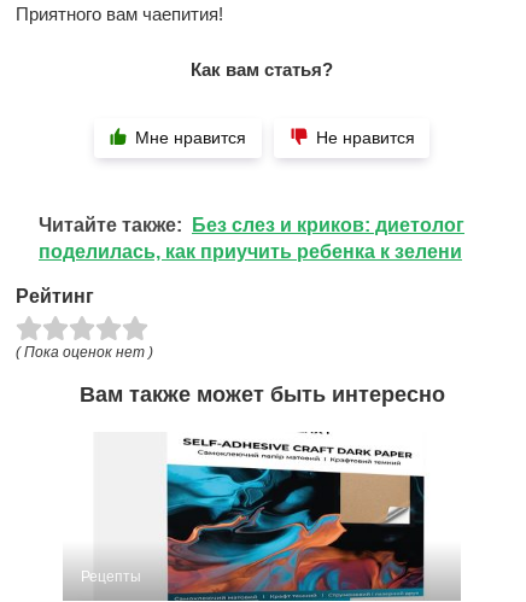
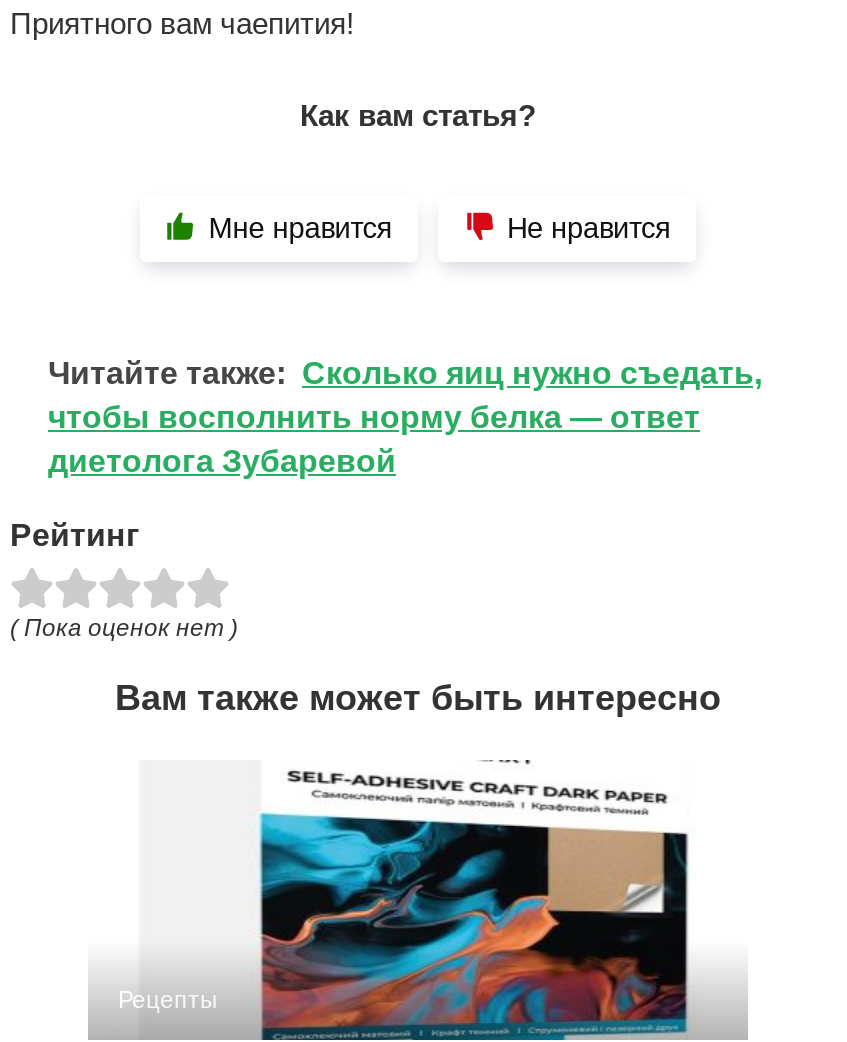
[39,215,464,262] Читайте также: Без слез и криков: диетолог | поделилась, как приучить ребенка к зелени -> [48,356,762,478] Читайте также: Сколько яиц нужно съедать, | чтобы восполнить норму белка — ответ | диетолога Зубаревой

